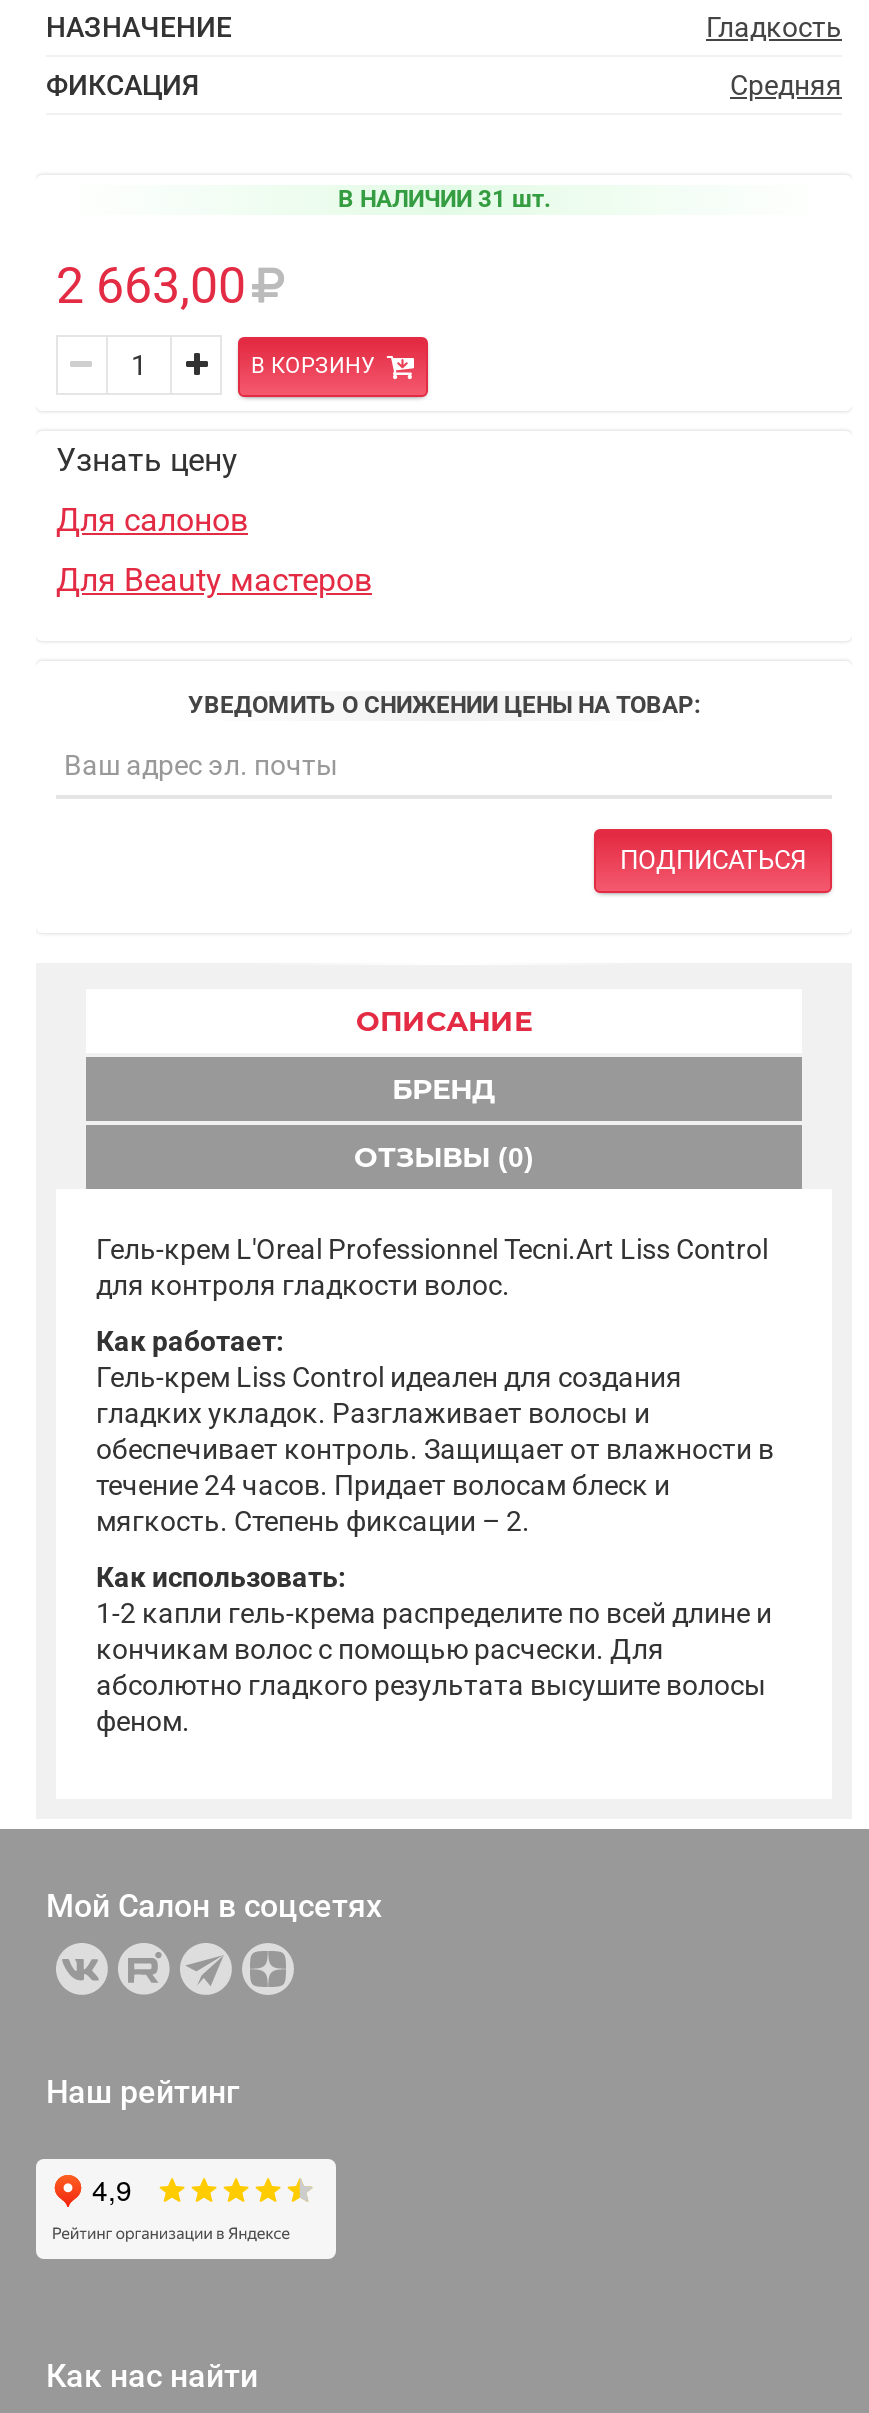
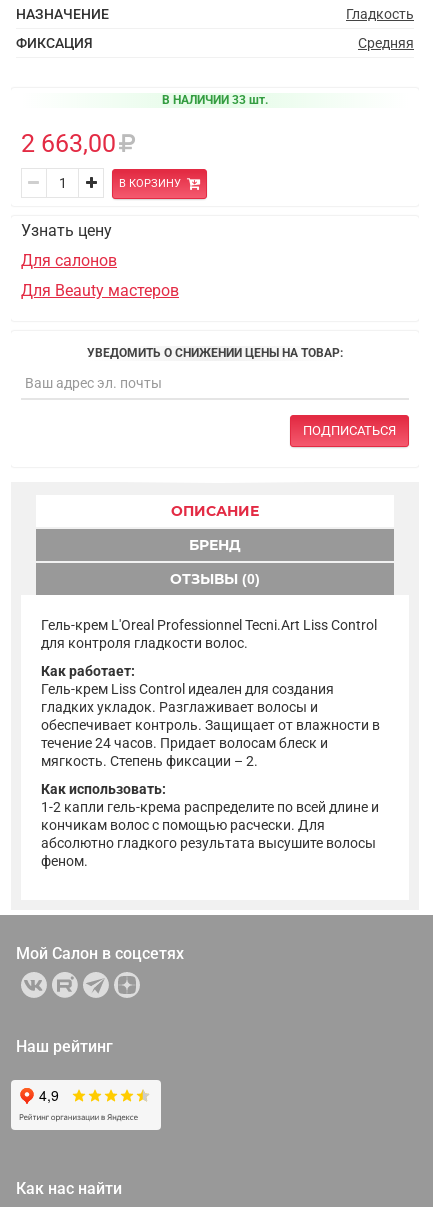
[338,185,550,213] В НАЛИЧИИ 31 шт. -> [162,93,268,107] В НАЛИЧИИ 33 шт.

